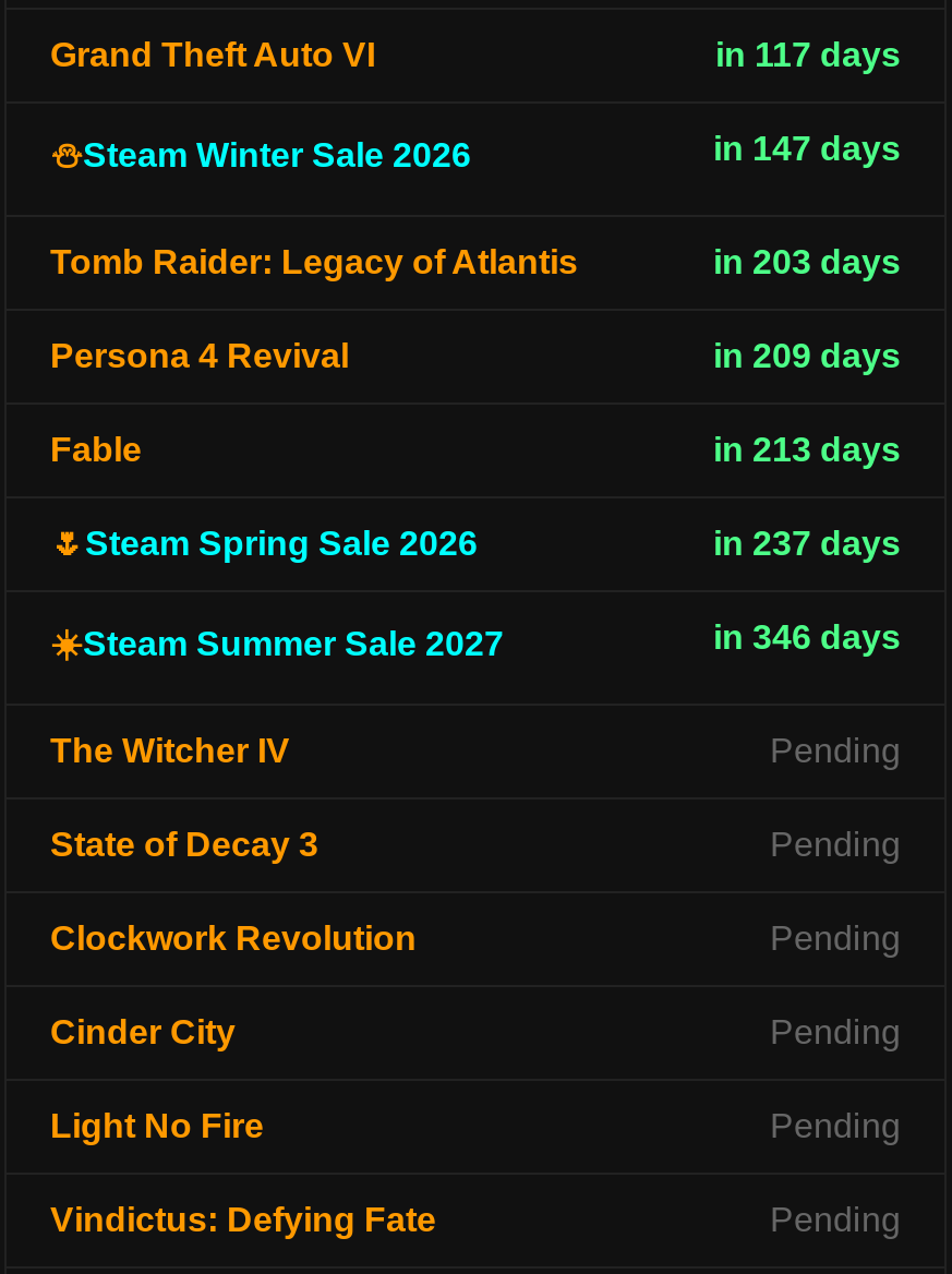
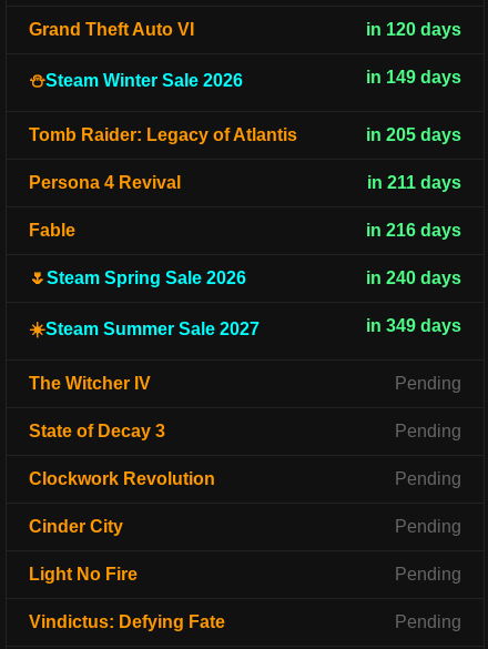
[715,36,901,73] in 117 days -> [366,20,461,39] in 120 days
[713,130,901,167] in 147 days -> [366,68,461,87] in 149 days
[713,243,901,280] in 203 days -> [366,125,461,144] in 205 days
[713,337,901,374] in 209 days -> [367,173,461,192] in 211 days
[713,431,901,468] in 213 days -> [366,221,461,240] in 216 days
[713,525,901,562] in 237 days -> [366,268,461,287] in 240 days
[713,618,901,656] in 346 days -> [366,316,461,335] in 349 days

